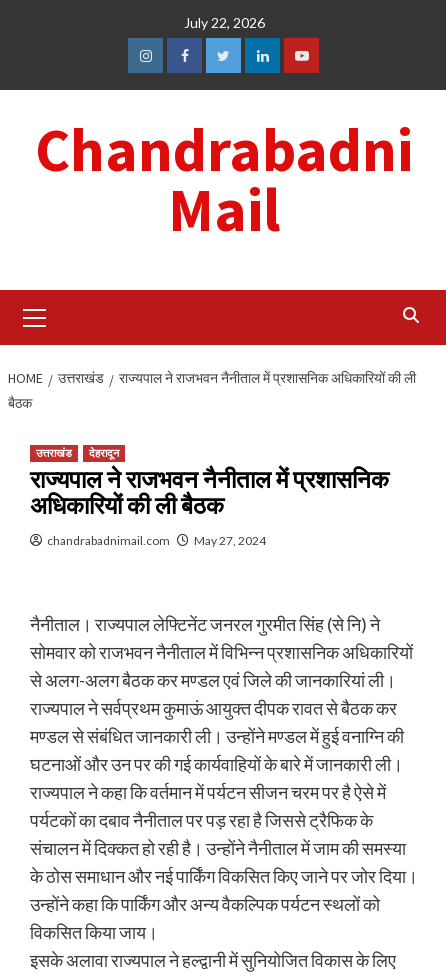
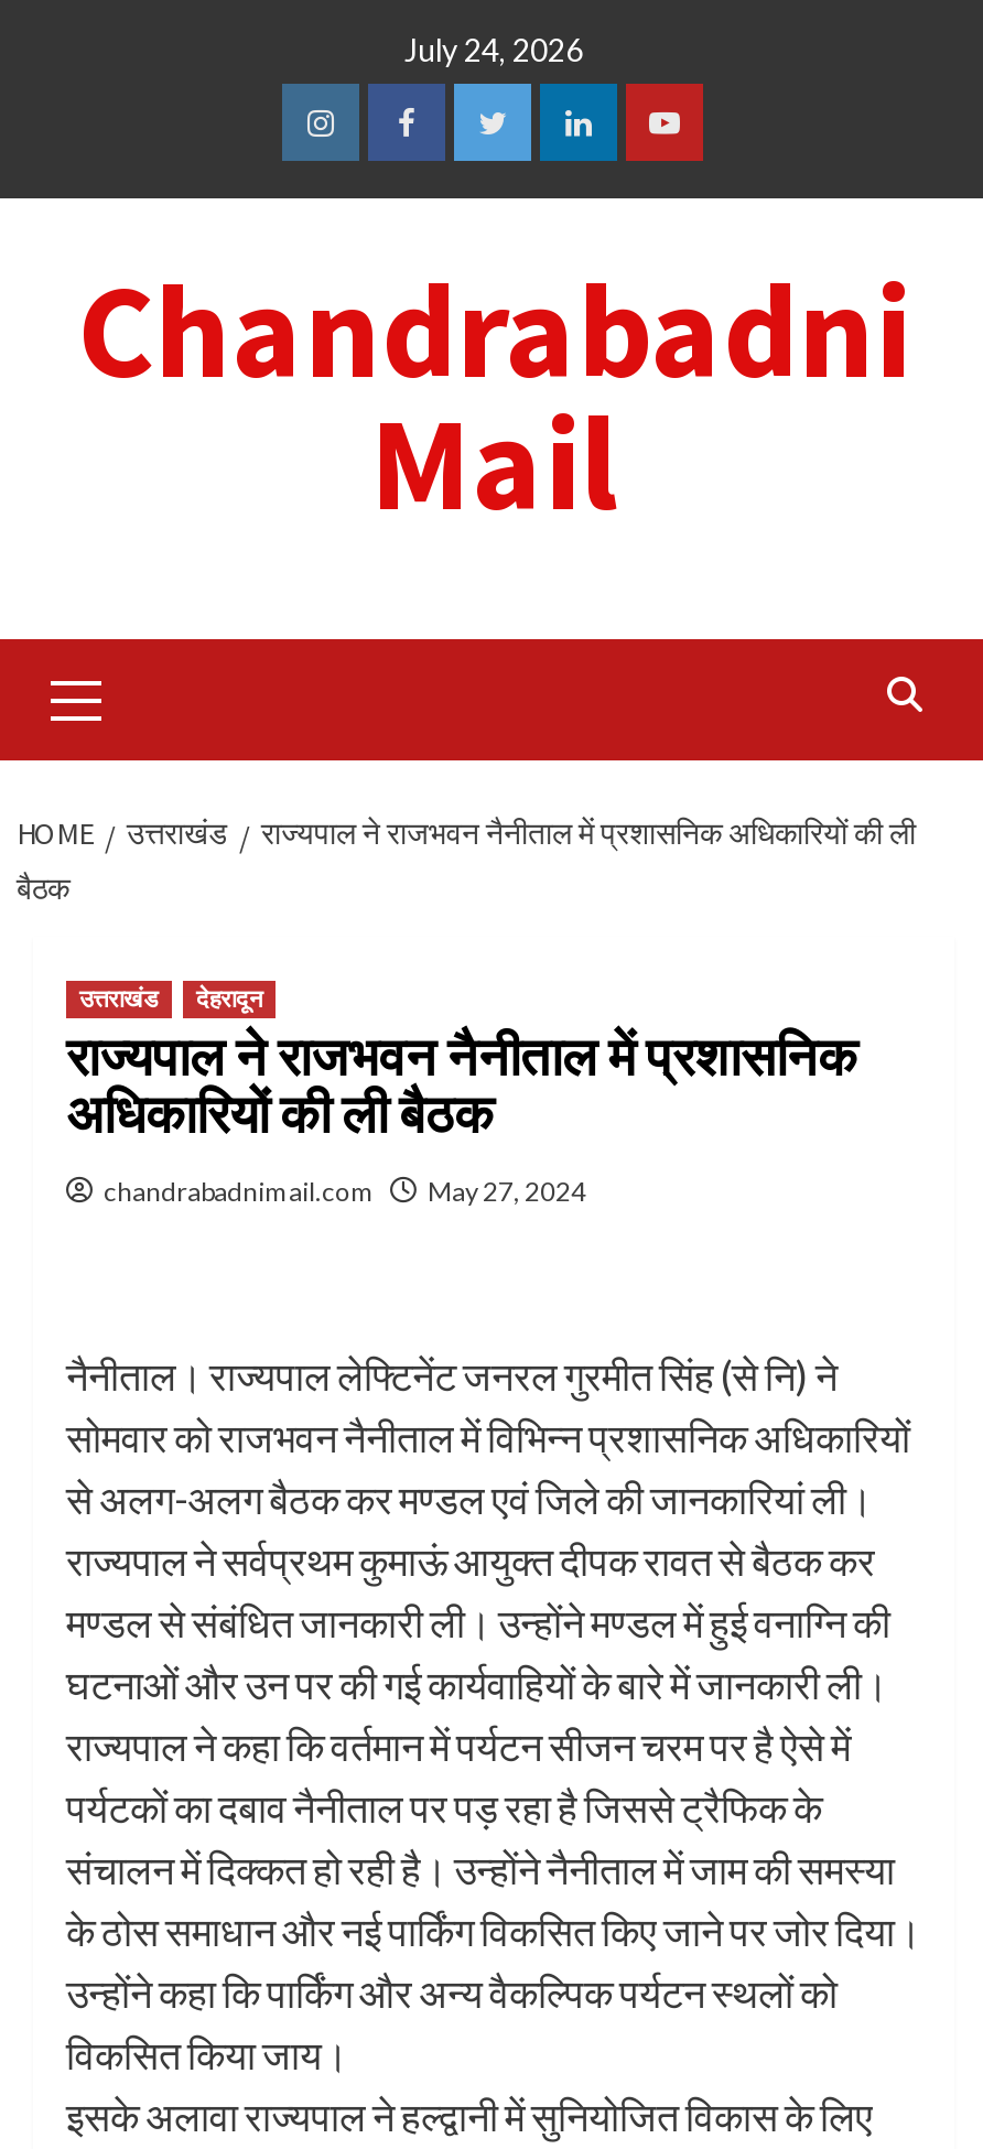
[183,14,264,31] July 22, 2026 -> [404,31,583,68] July 24, 2026

